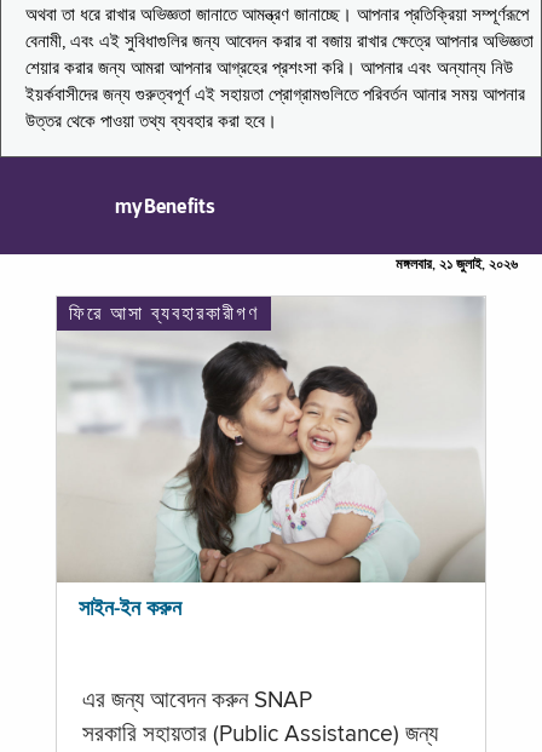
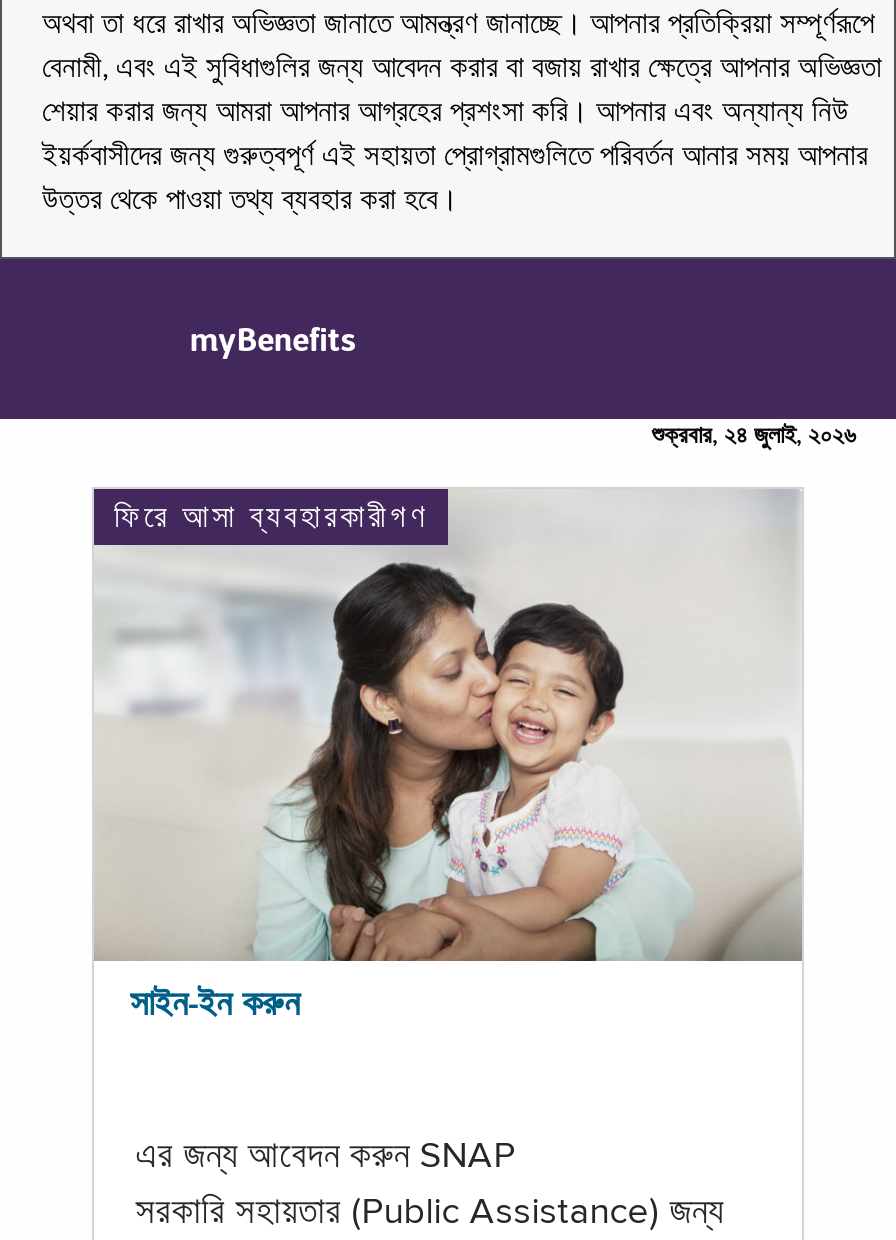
[396,258,518,273] মঙ্গলবার, ২১ জুলাই, ২০২৬ -> [652,425,856,449] শুক্রবার, ২৪ জুলাই, ২০২৬

